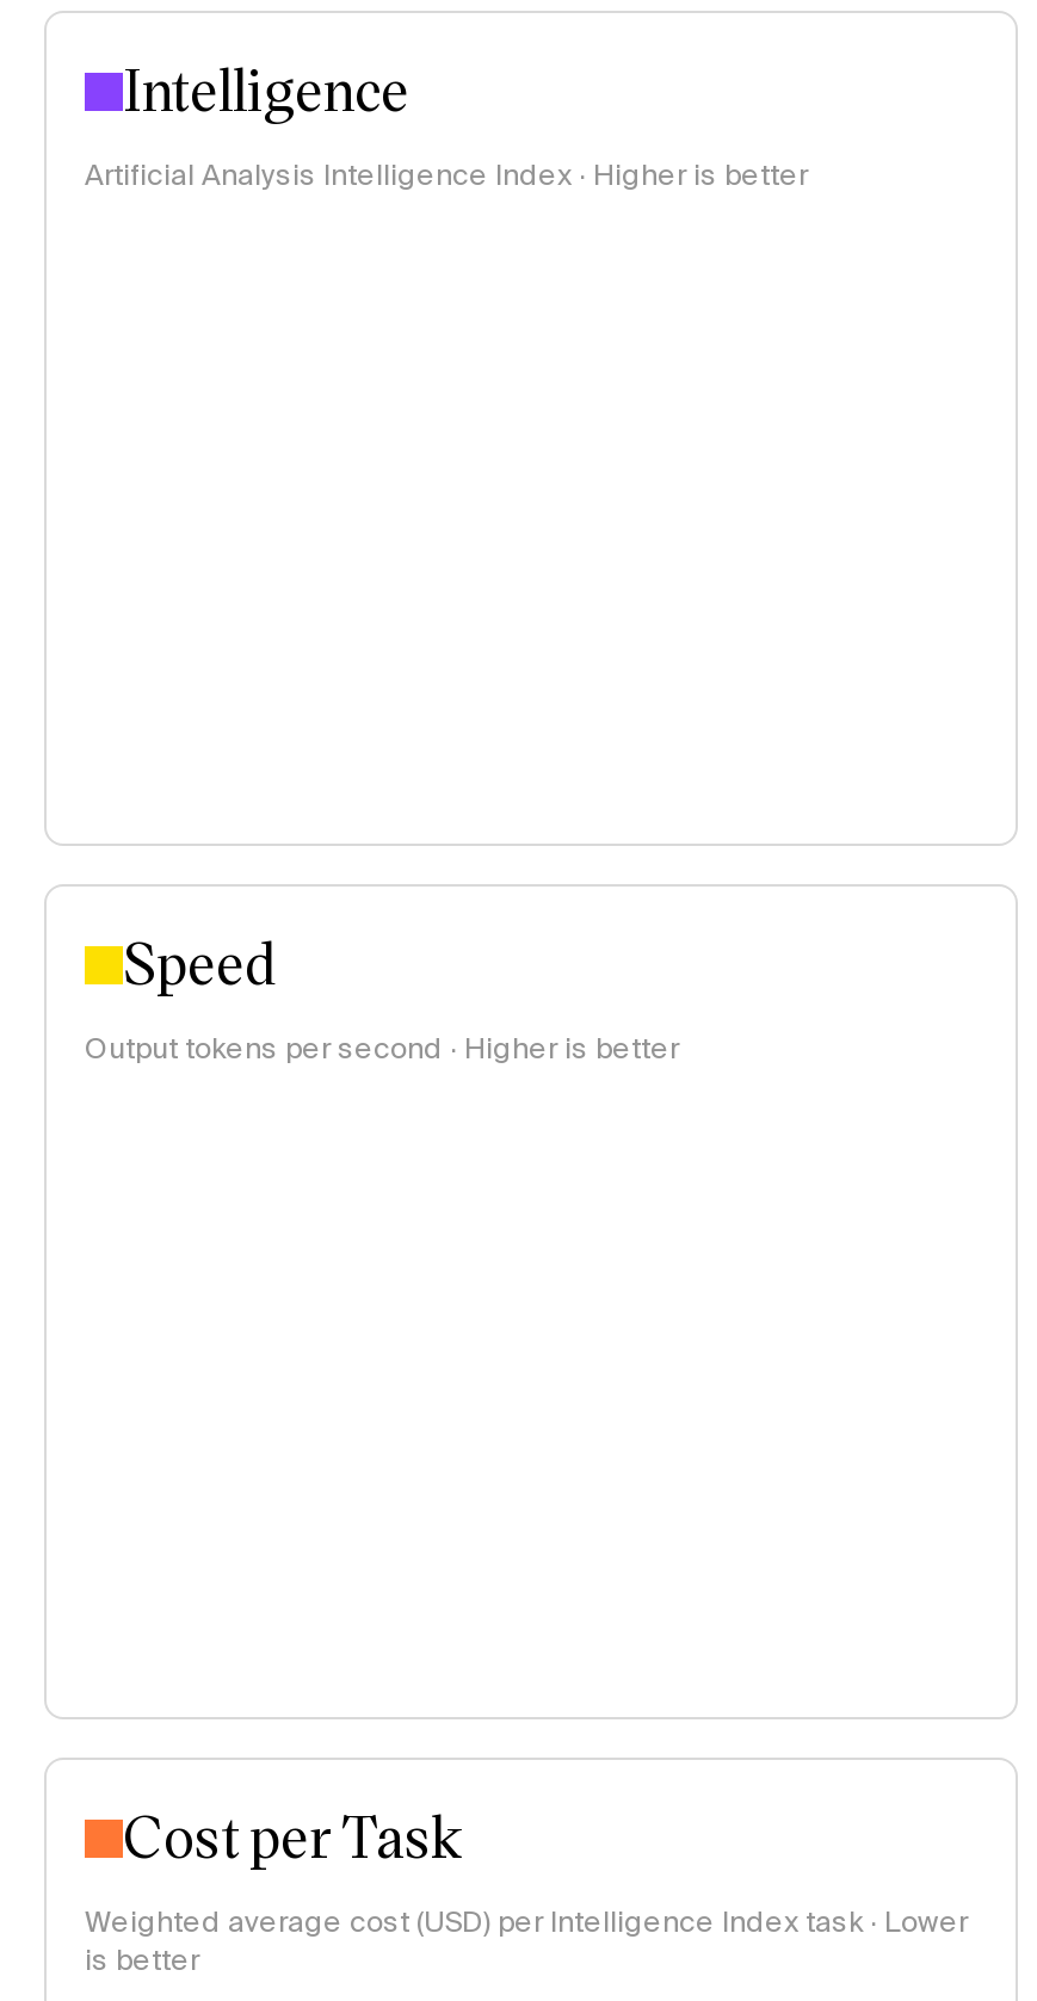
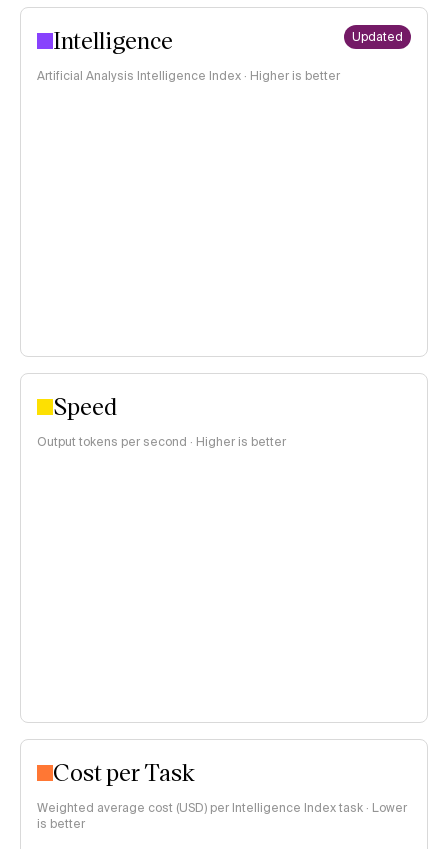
none -> [352,29,403,45] Updated

